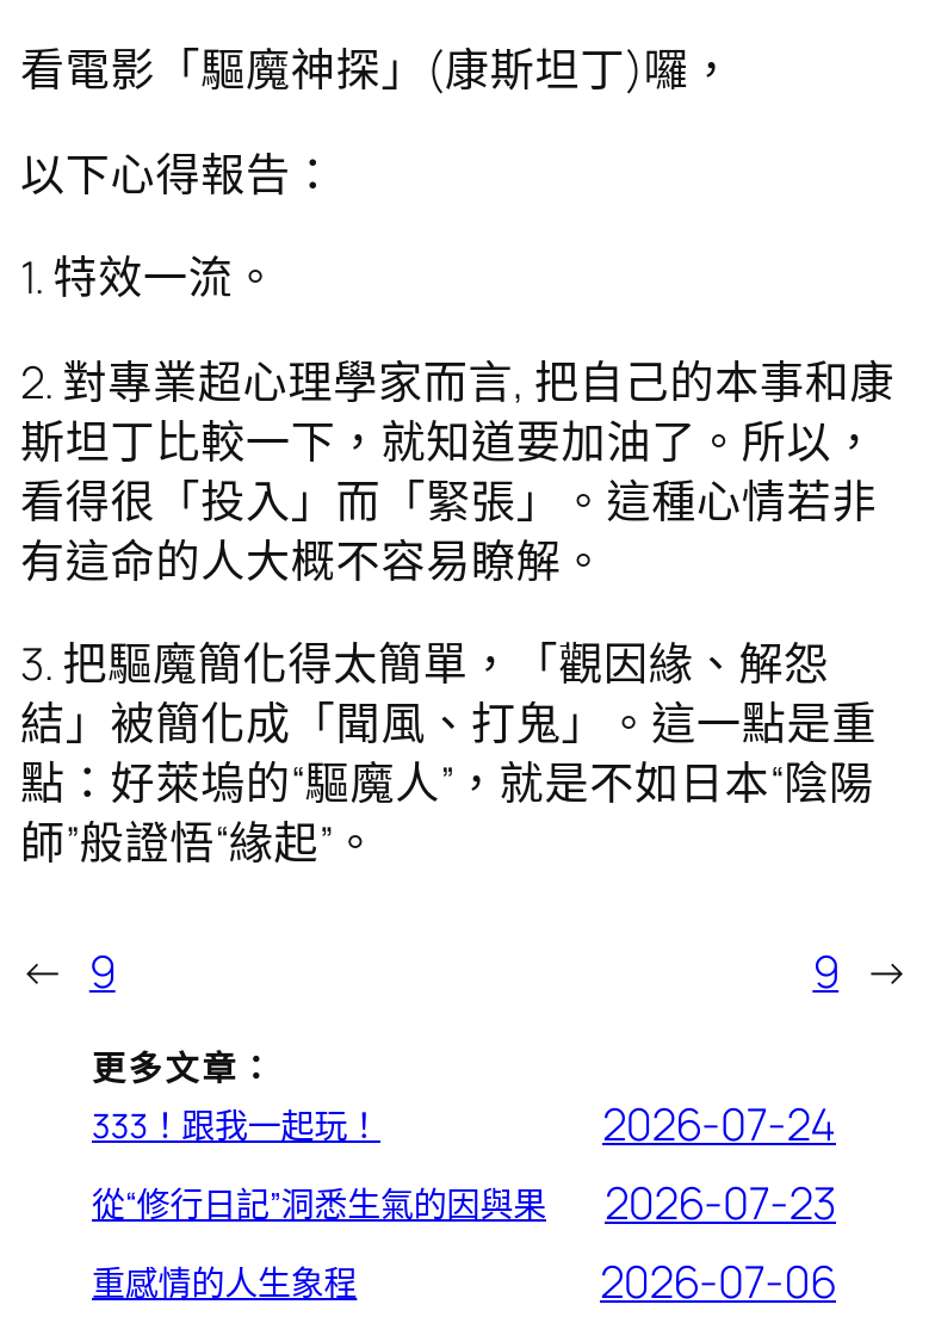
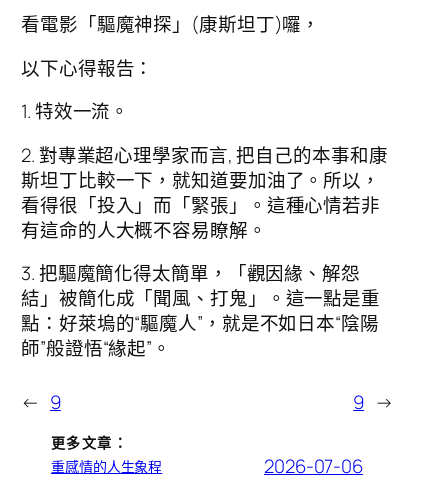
[92,1092,836,1233] 333！跟我一起玩！ | 2026-07-24 | 從“修行日記”洞悉生氣的因與果 | 2026-07-23 -> none

